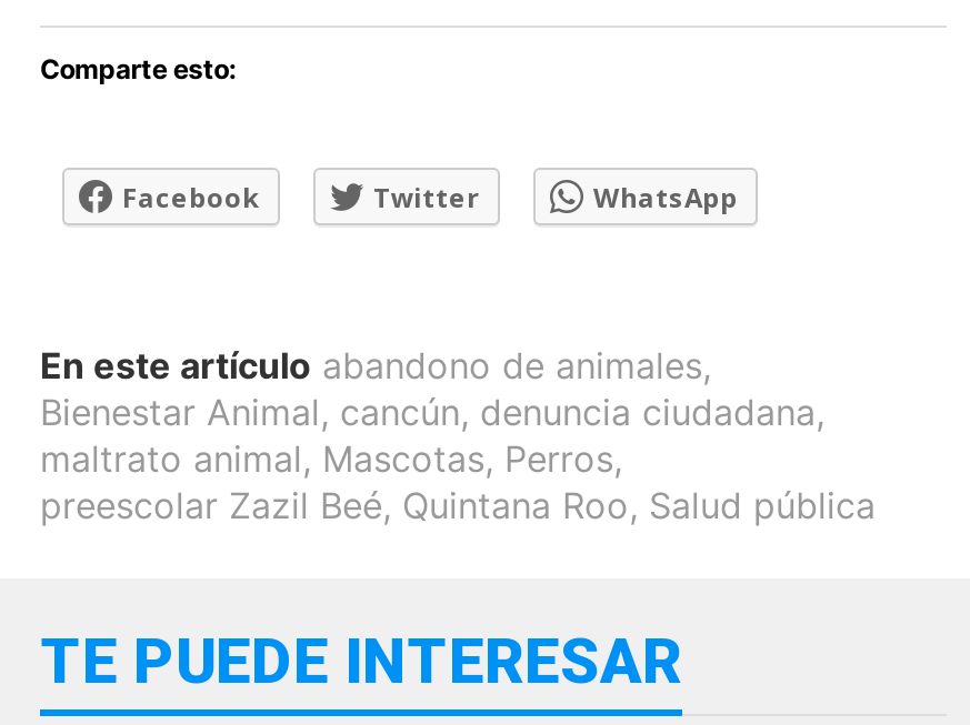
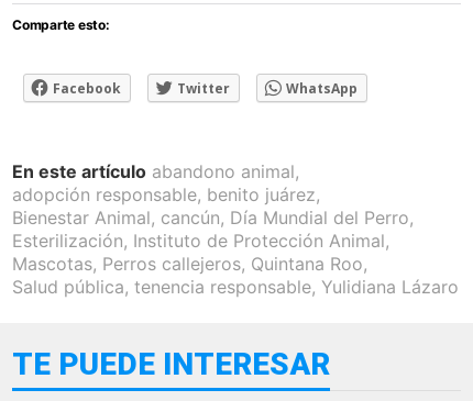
[40,342,876,527] En este artículo abandono de animales, | Bienestar Animal, cancún, denuncia ciudadana, | maltrato animal, Mascotas, Perros, | preescolar Zazil Beé, Quintana Roo, Salud pública -> [12,160,459,297] En este artículo abandono animal, | adopción responsable, benito juárez, | Bienestar Animal, cancún, Día Mundial del Perro, | Esterilización, Instituto de Protección Animal, | Mascotas, Perros callejeros, Quintana Roo, | Salud pública, tenencia responsable, Yulidiana Lázaro

